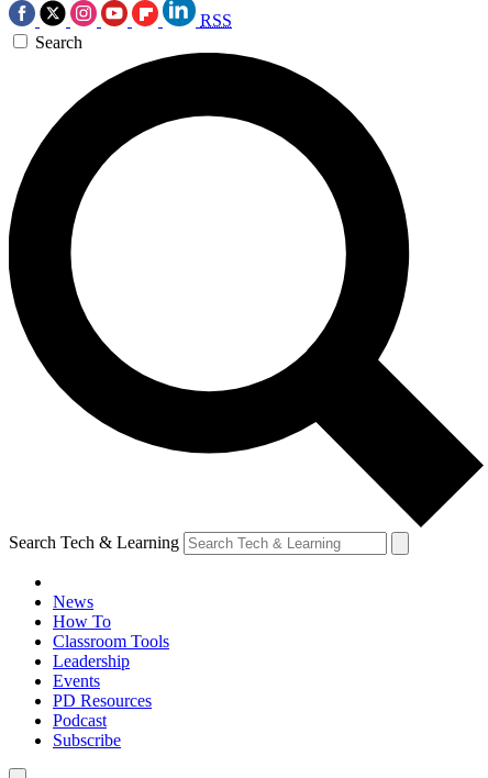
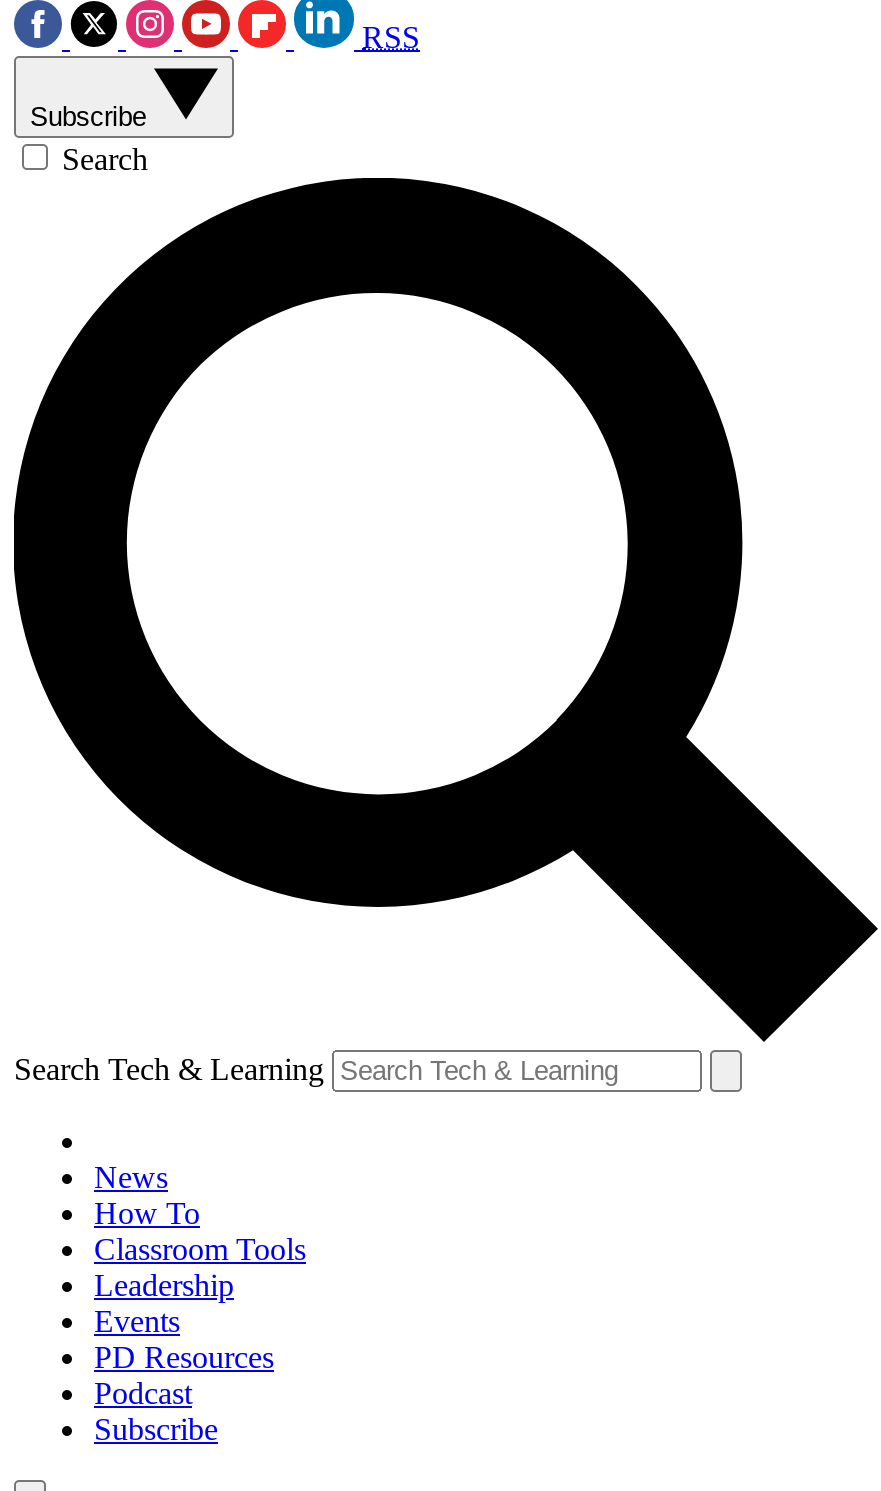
none -> [30,102,154,132] Subscribe

